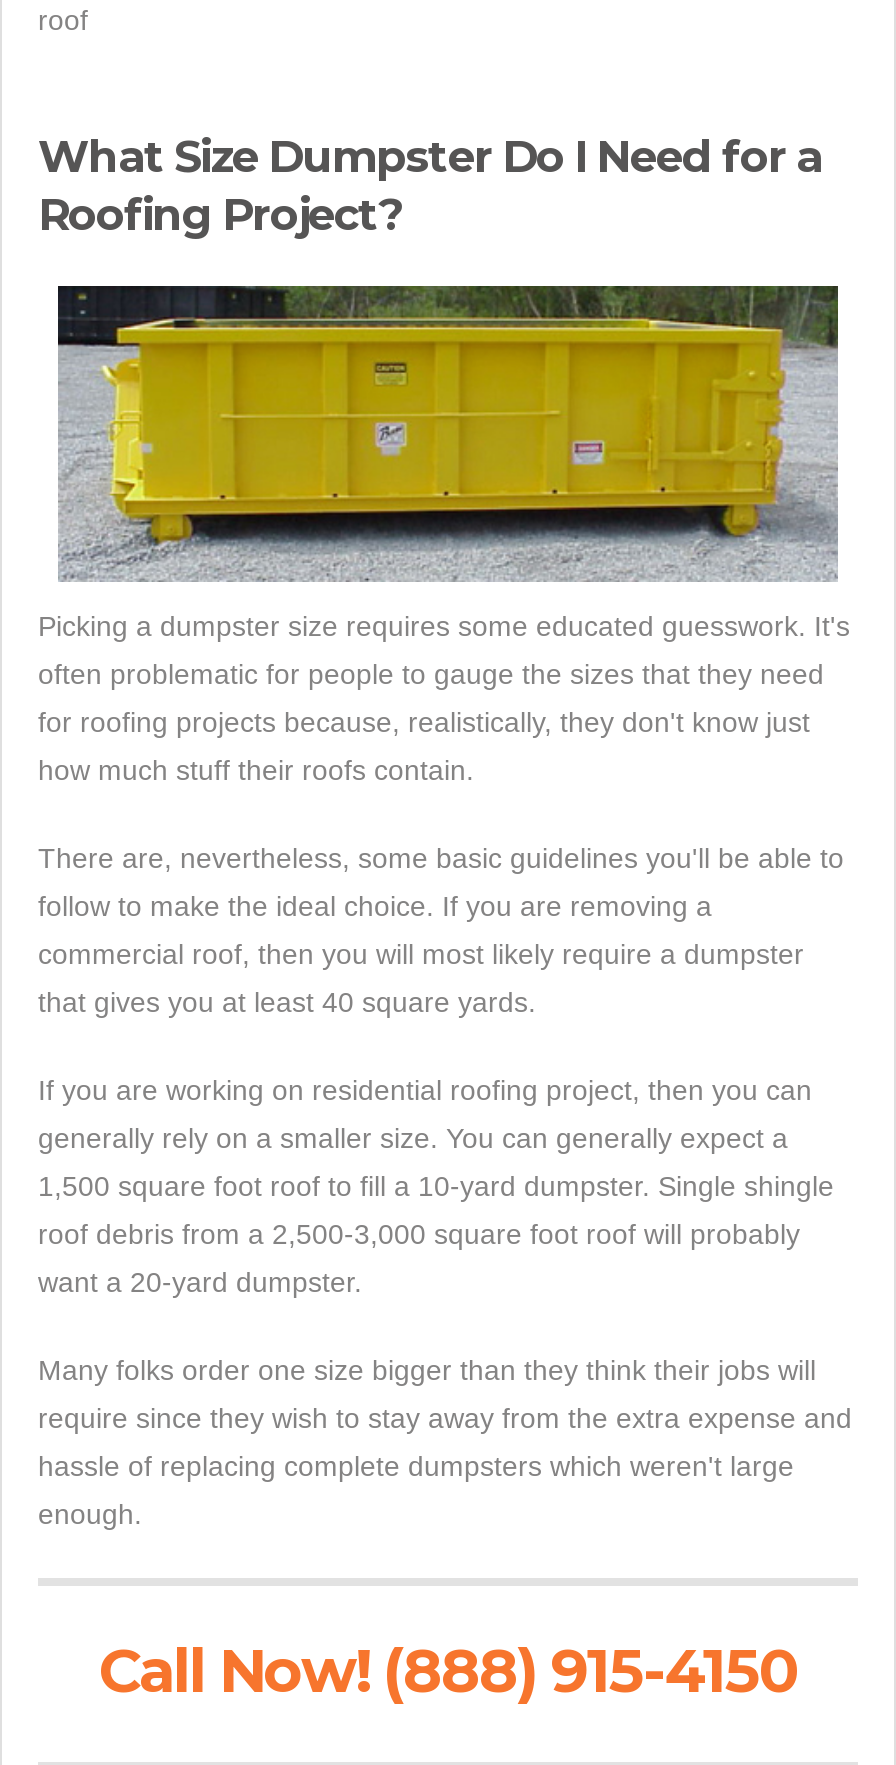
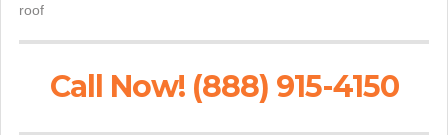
[38,130,822,242] What Size Dumpster Do I Need for a | Roofing Project? -> none
[38,284,852,1530] [image] | Picking a dumpster size requires some educated guesswork. It's | often problematic for people to gauge the sizes that they need | for roofing projects because, realistically, they don't know just | how much stuff their roofs contain. | There are, nevertheless, some basic guidelines you'll be able to | follow to make the ideal choice. If you are removing a | commercial roof, then you will most likely require a dumpster | that gives you at least 40 square yards. | If you are working on residential roofing project, then you can | generally rely on a smaller size. You can generally expect a | 1,500 square foot roof to fill a 10-yard dumpster. Single shingle | roof debris from a 2,500-3,000 square foot roof will probably | want a 20-yard dumpster. | Many folks order one size bigger than they think their jobs will | require since they wish to stay away from the extra expense and | hassle of replacing complete dumpsters which weren't large | enough. -> none

